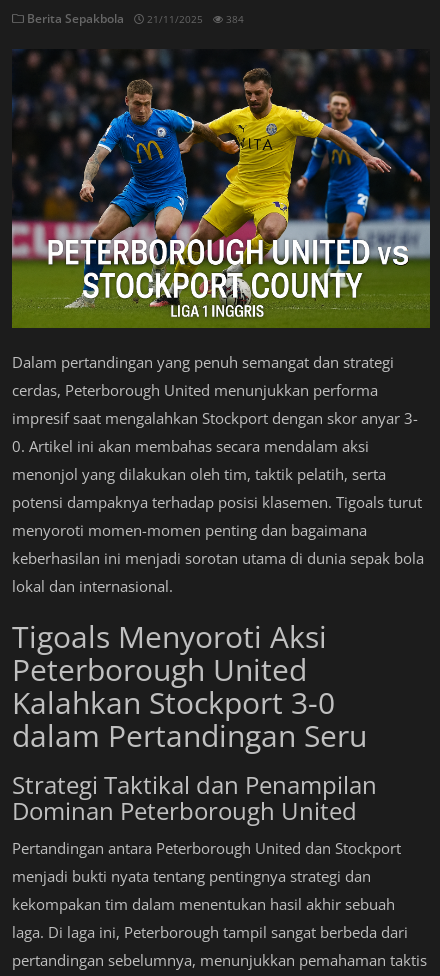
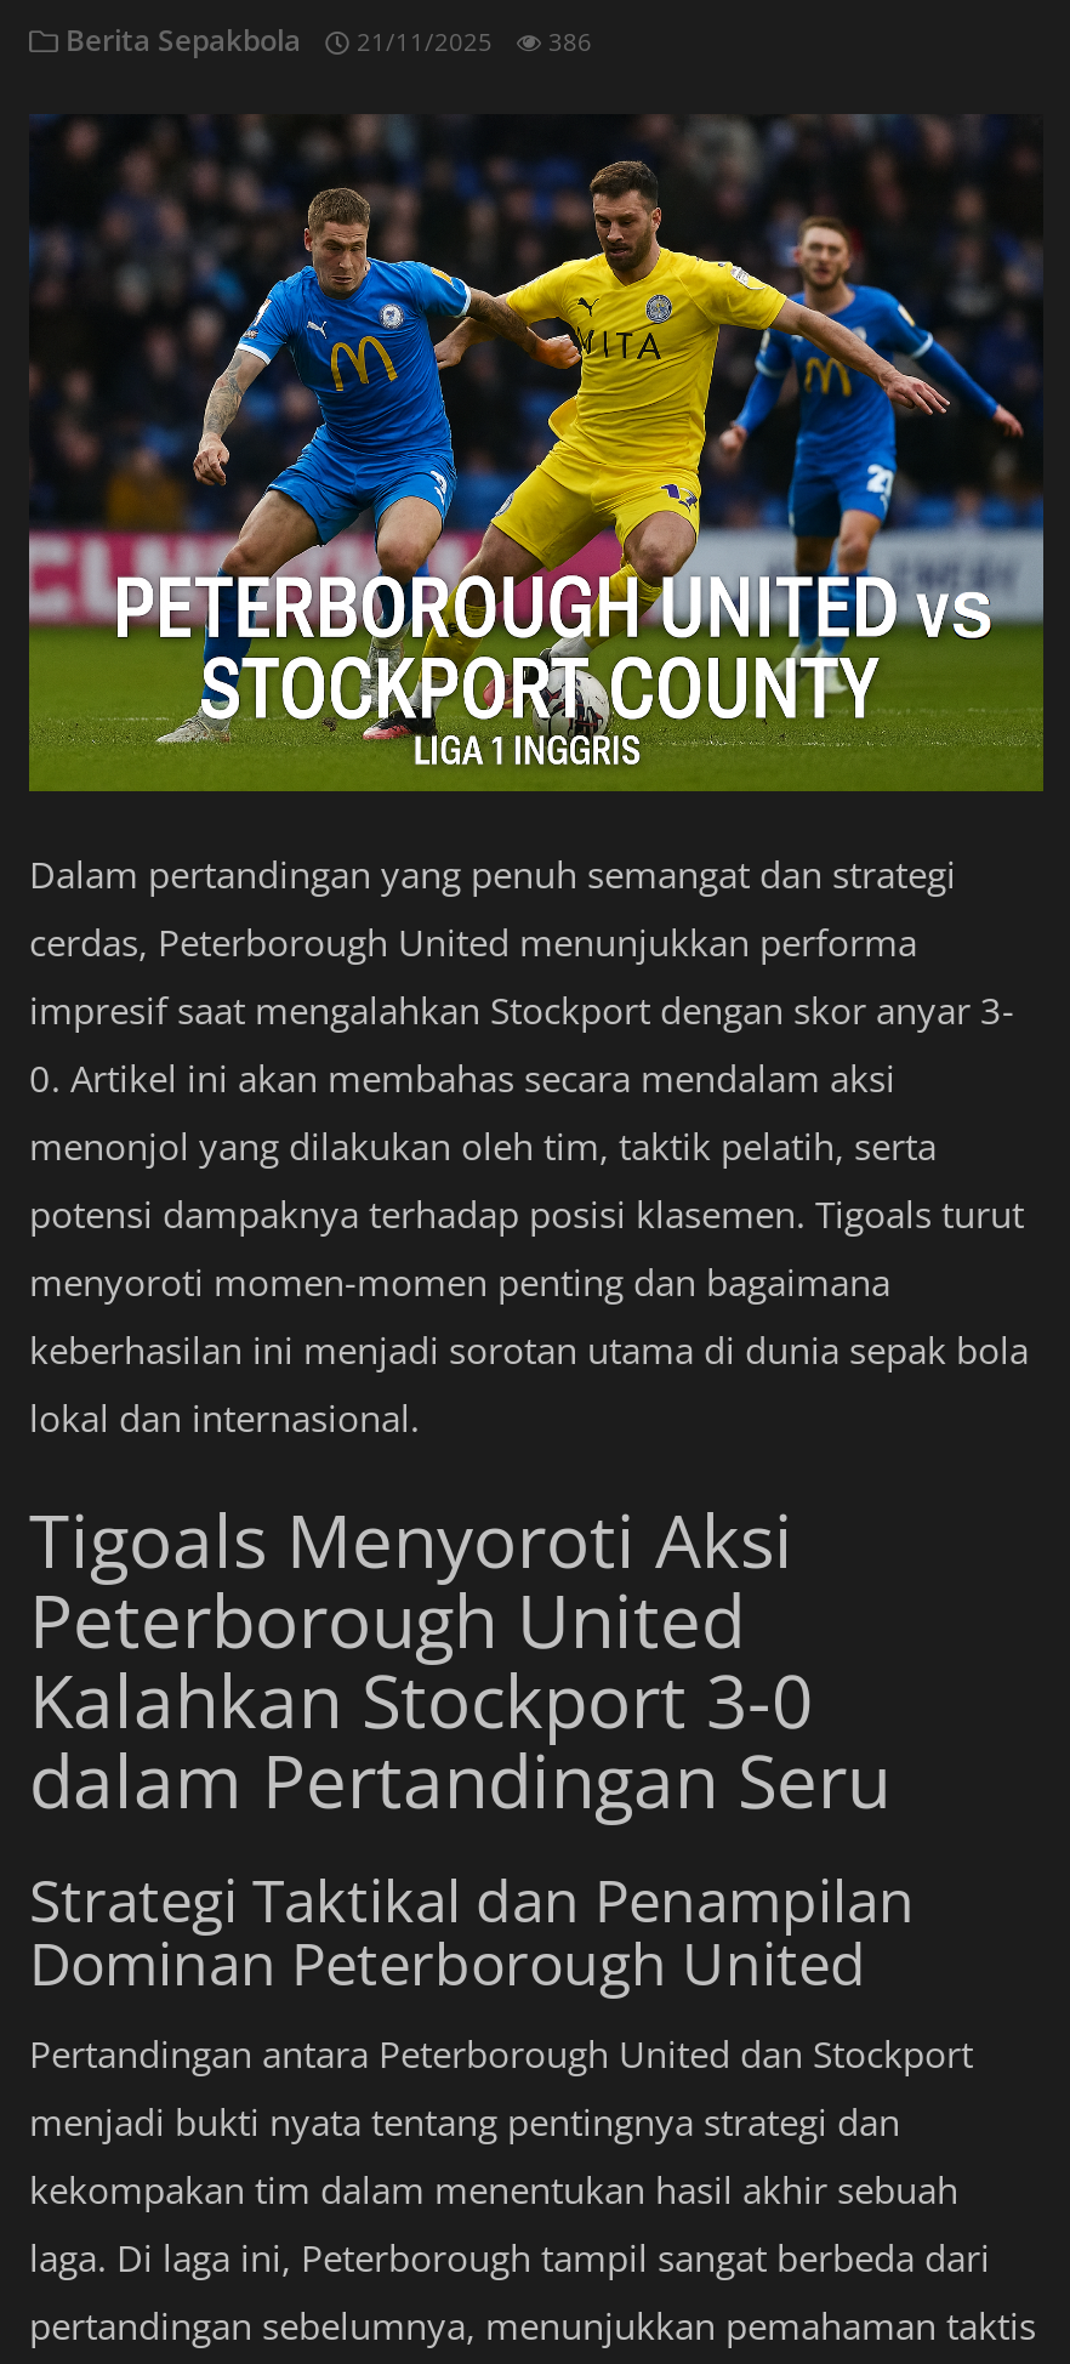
[24,10,244,27] Berita Sepakbola 21/11/2025 384 -> [58,19,592,61] Berita Sepakbola 21/11/2025 386

